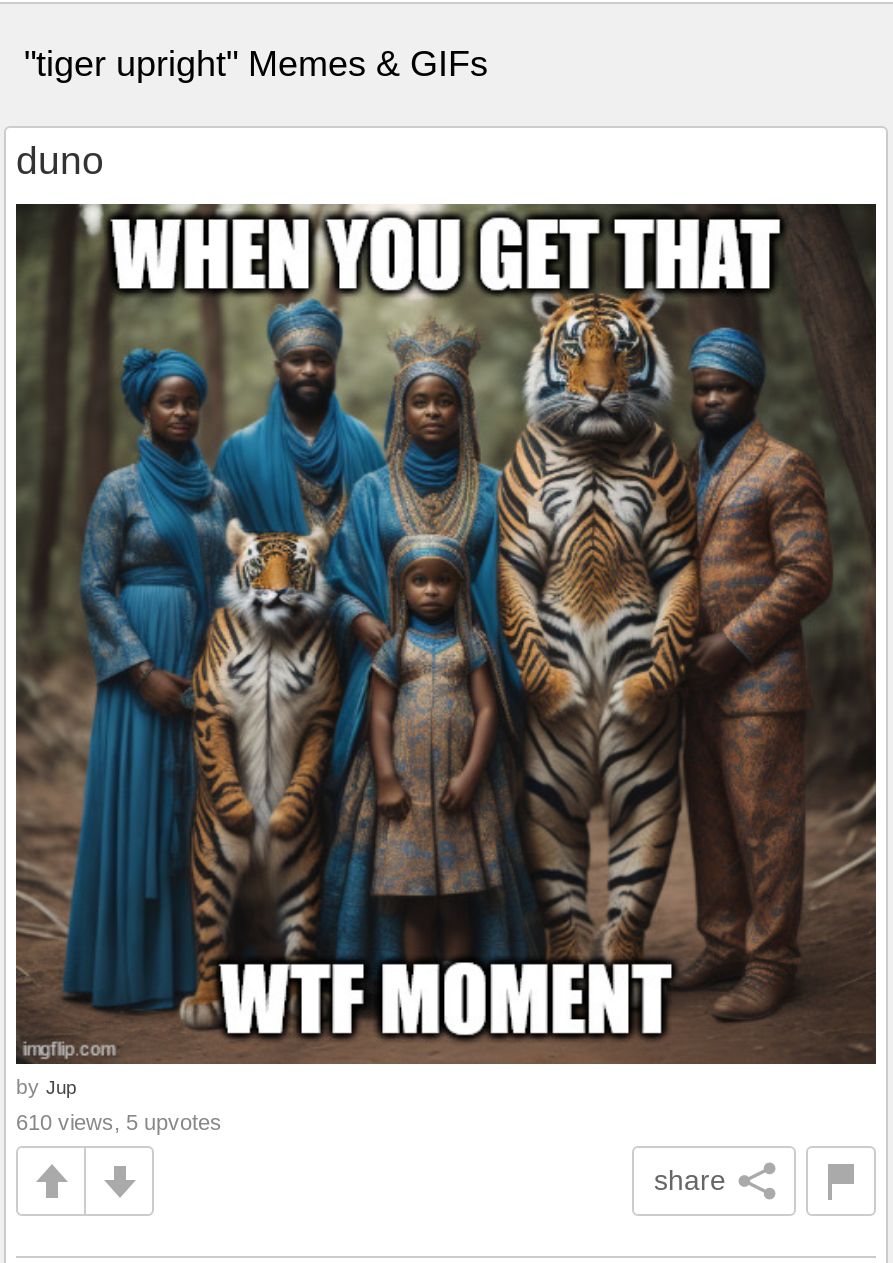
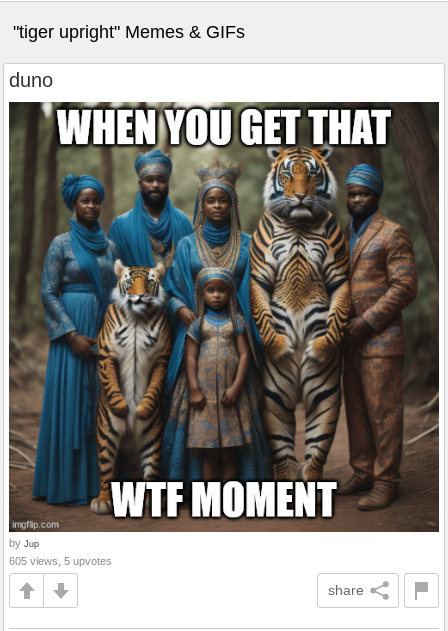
[16,1110,222,1134] 610 views, 5 upvotes -> [9,555,112,567] 605 views, 5 upvotes

